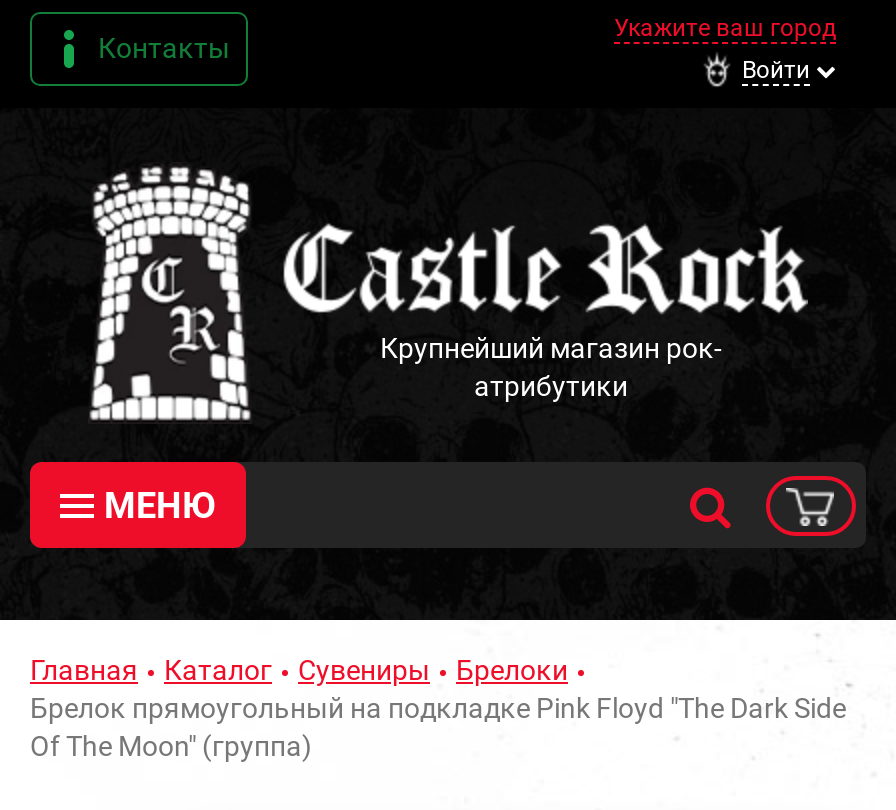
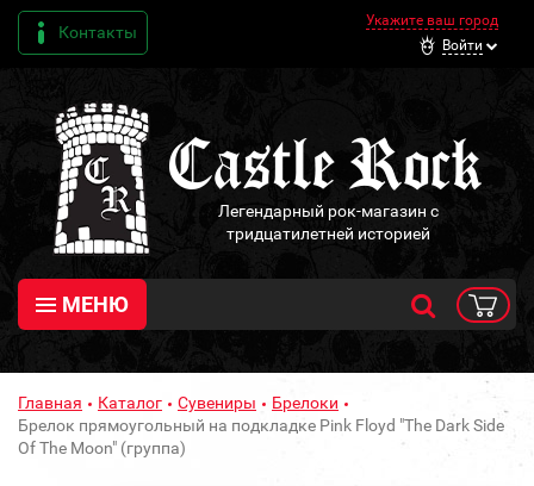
[380,332,722,402] Крупнейший магазин рок- | атрибутики -> [218,201,439,243] Легендарный рок-магазин с | тридцатилетней историей

